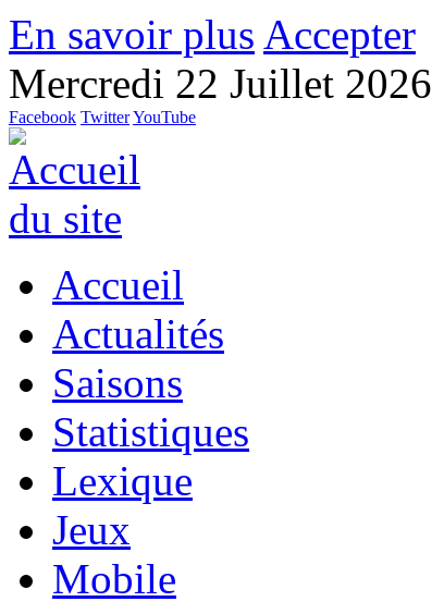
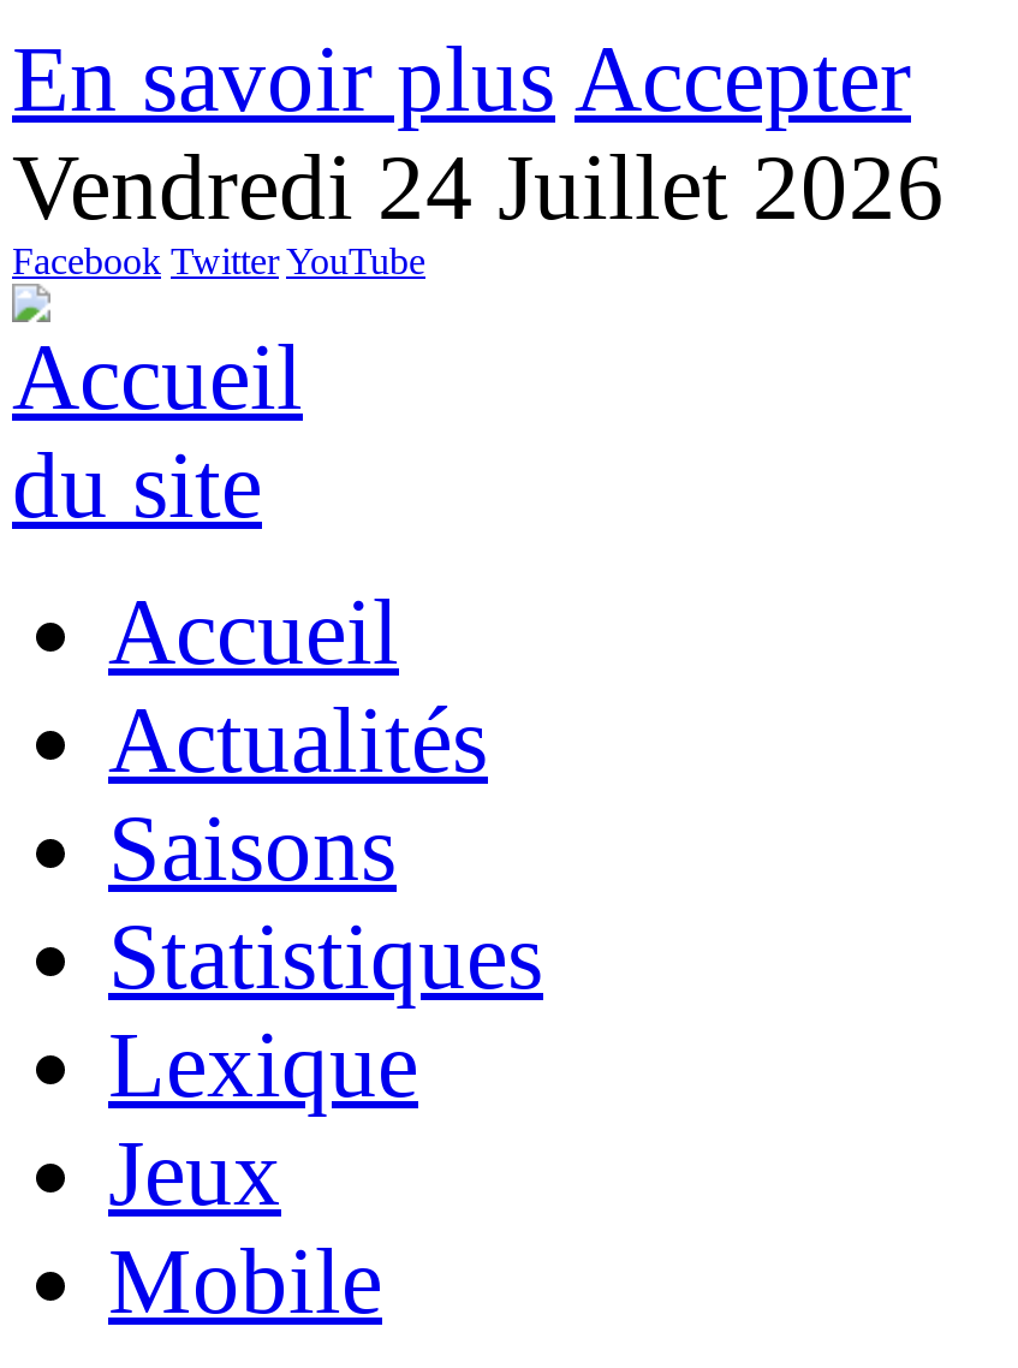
[9,60,432,107] Mercredi 22 Juillet 2026 -> [12,135,945,238] Vendredi 24 Juillet 2026

